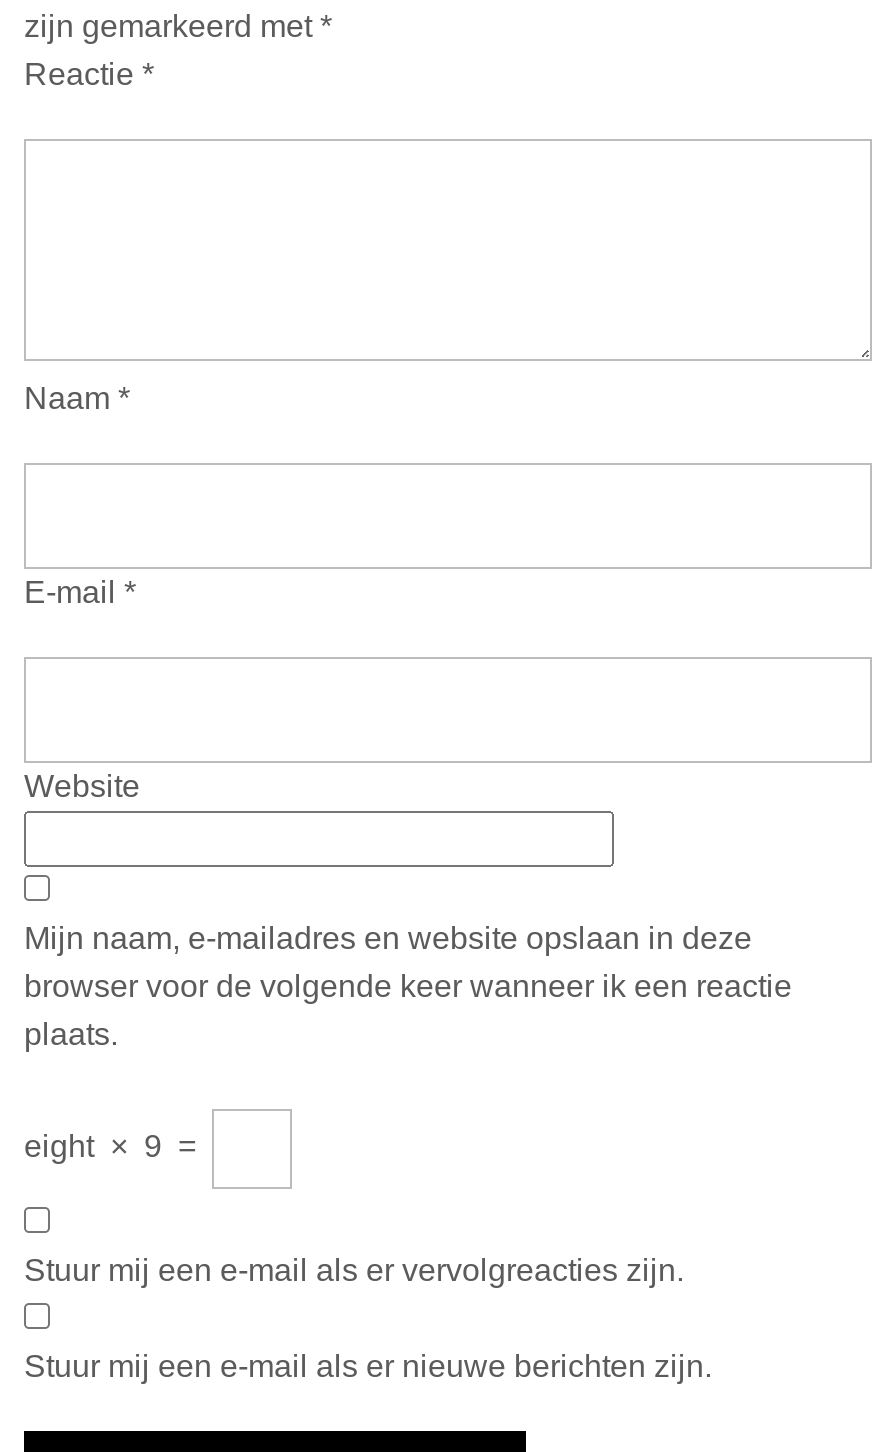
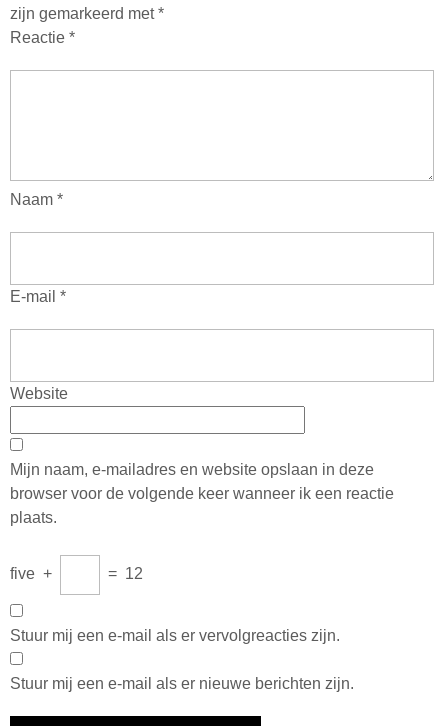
[24,1129,204,1163] eight × 9 = -> [10,565,143,582] five + | = 12

